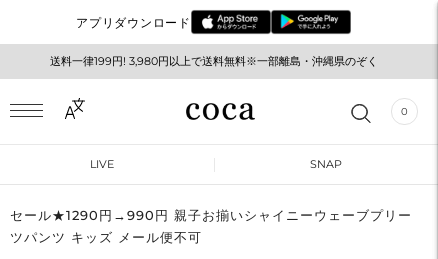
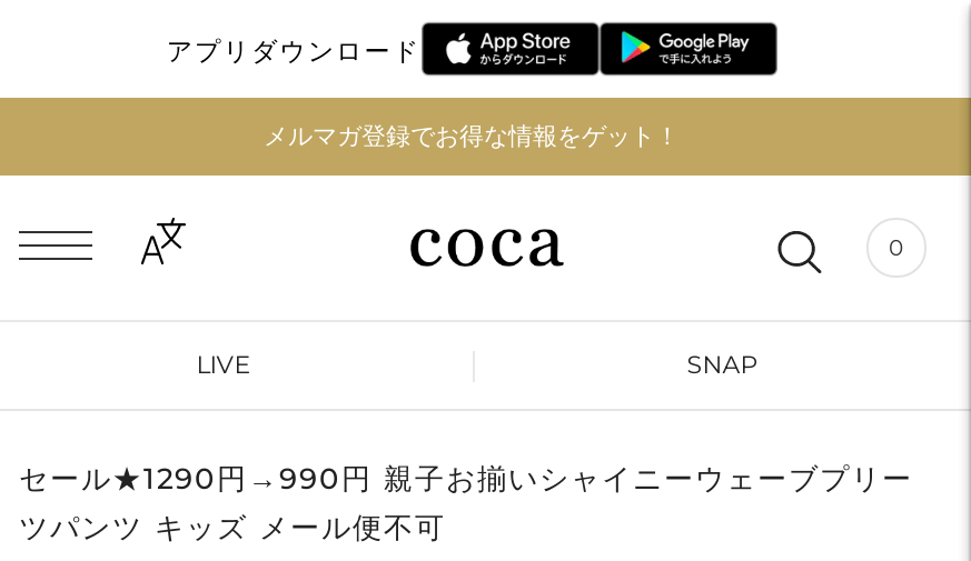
[49,54,377,68] 送料一律199円! 3,980円以上で送料無料※一部離島・沖縄県のぞく -> [264,120,680,151] メルマガ登録でお得な情報をゲット！

